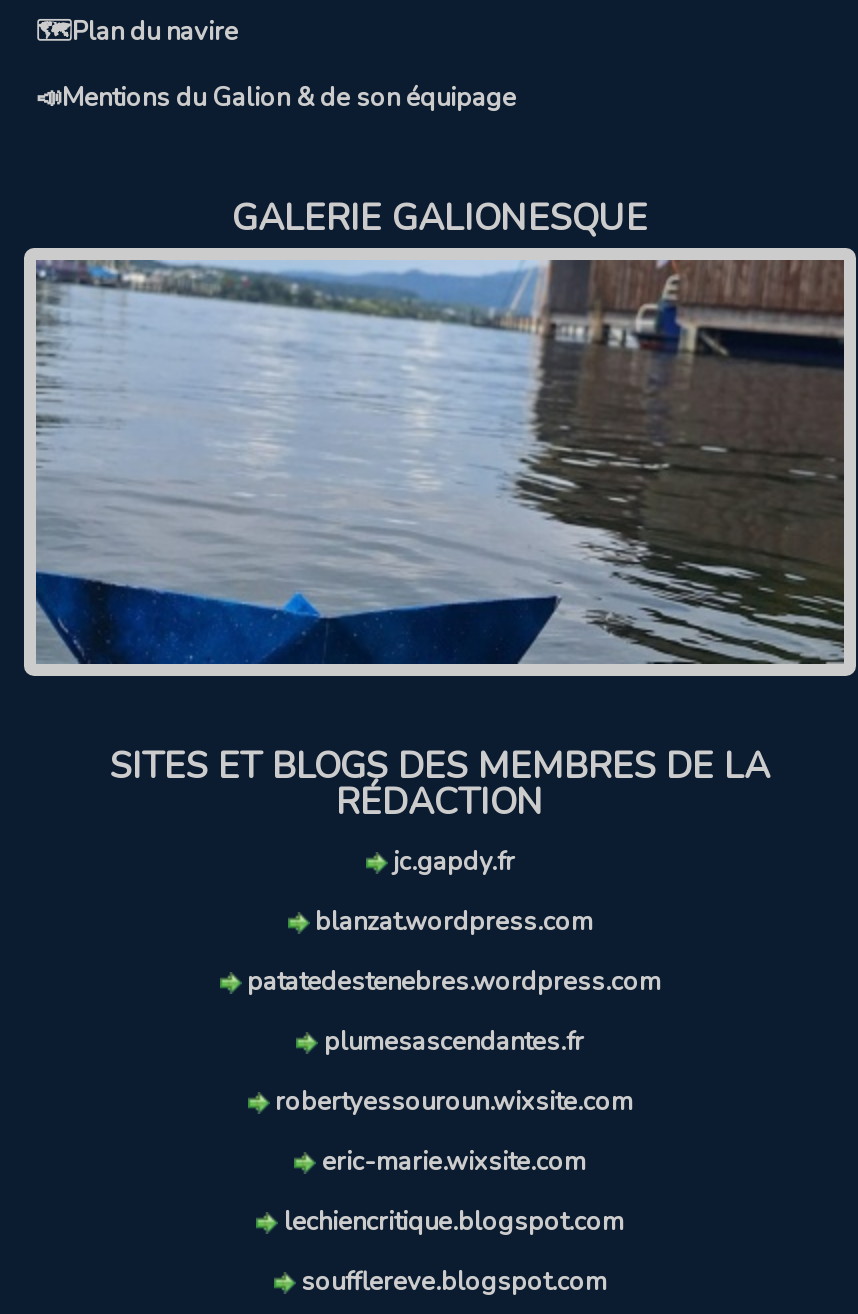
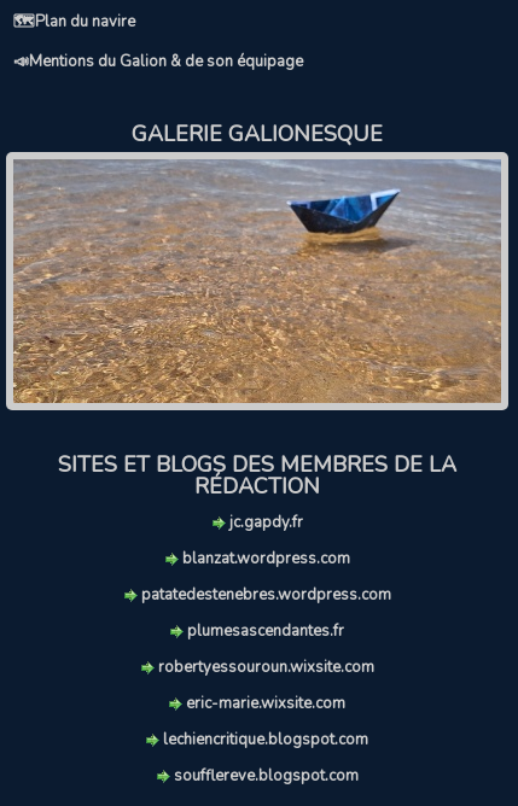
[34,258,846,666] [image] -> [12,159,502,404] [image]

